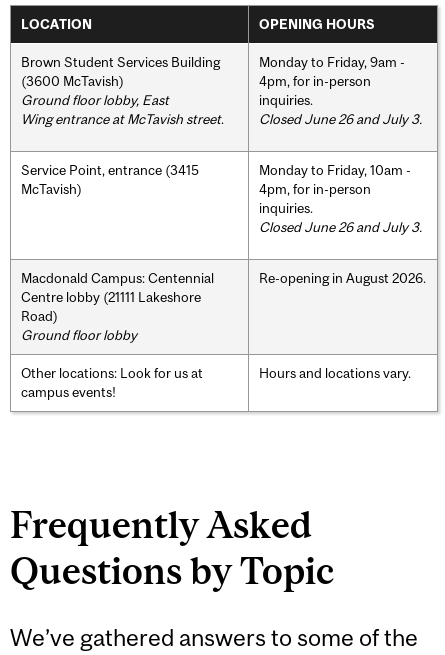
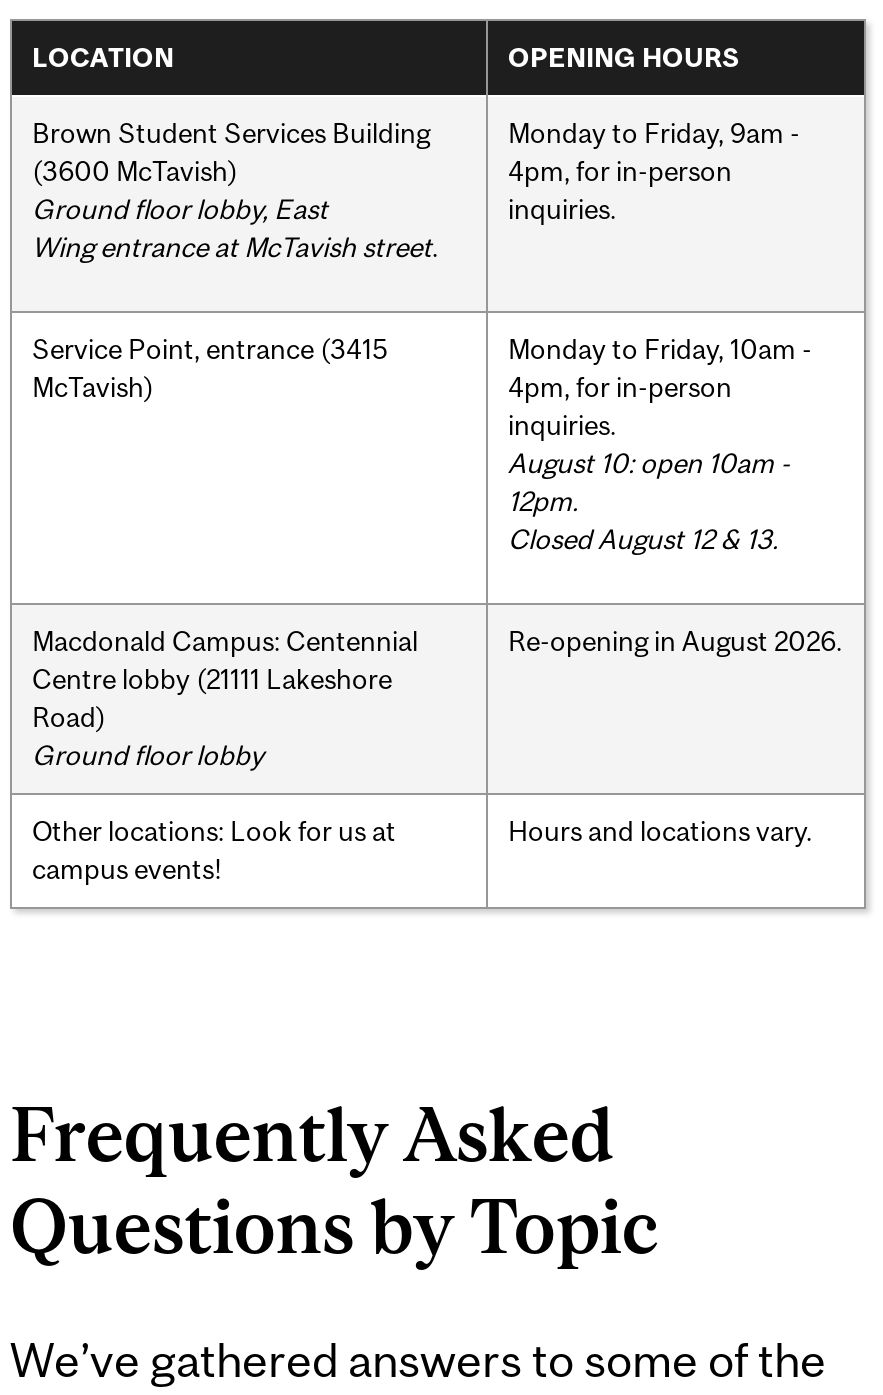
[259,111,422,127] Closed June 26 and July 3. -> none
[259,219,422,235] Closed June 26 and July 3. -> [508,446,790,554] August 10: open 10am - | 12pm. | Closed August 12 & 13.

